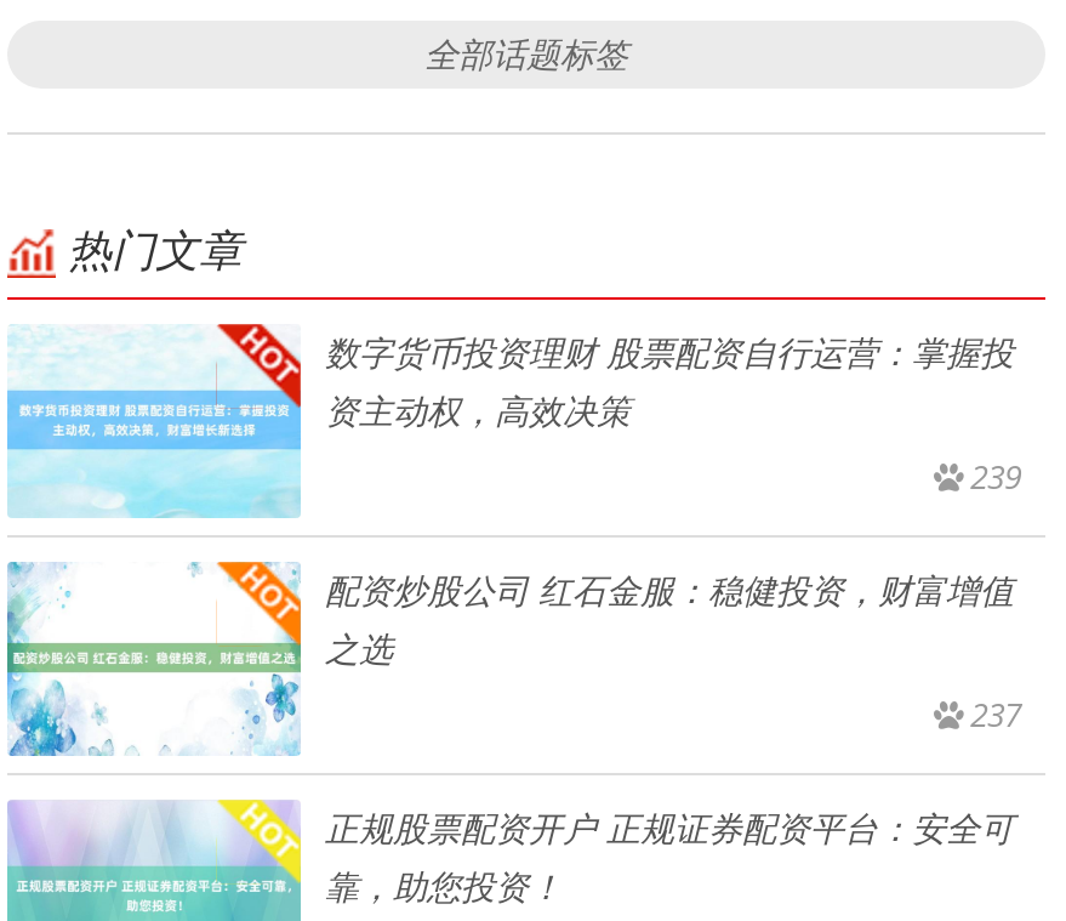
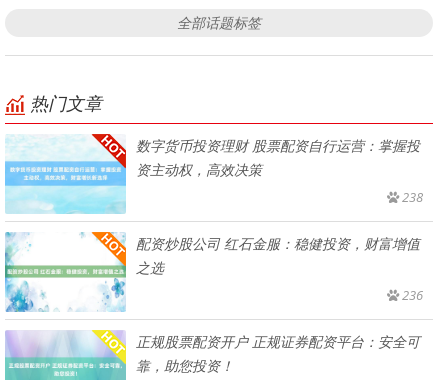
[970,454,1021,498] 239 -> [402,187,423,205] 238
[970,692,1021,735] 237 -> [402,285,423,303] 236

